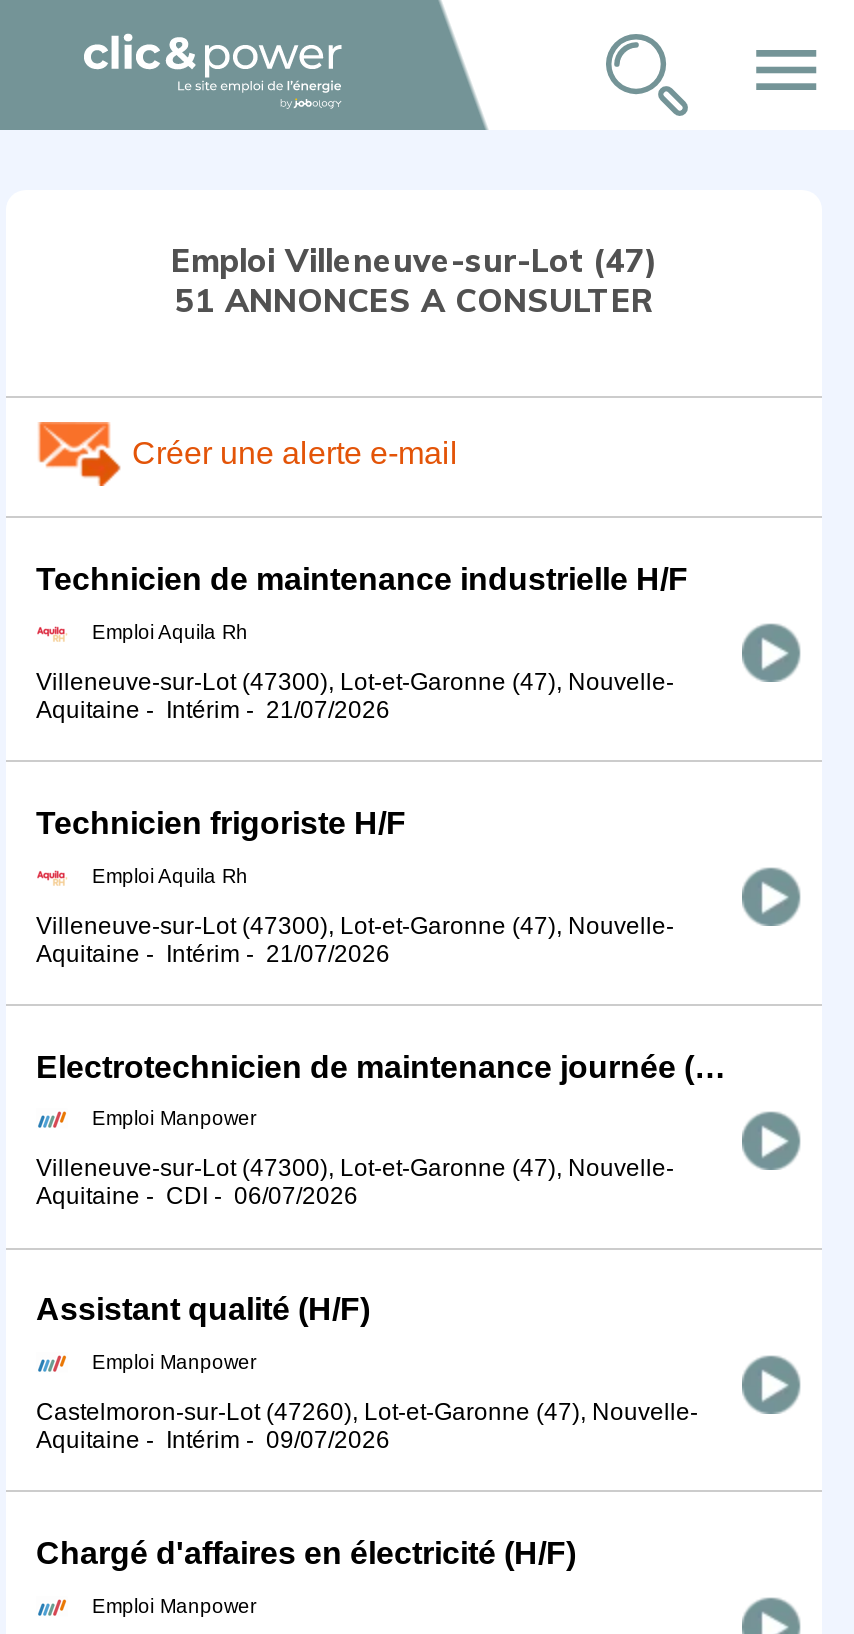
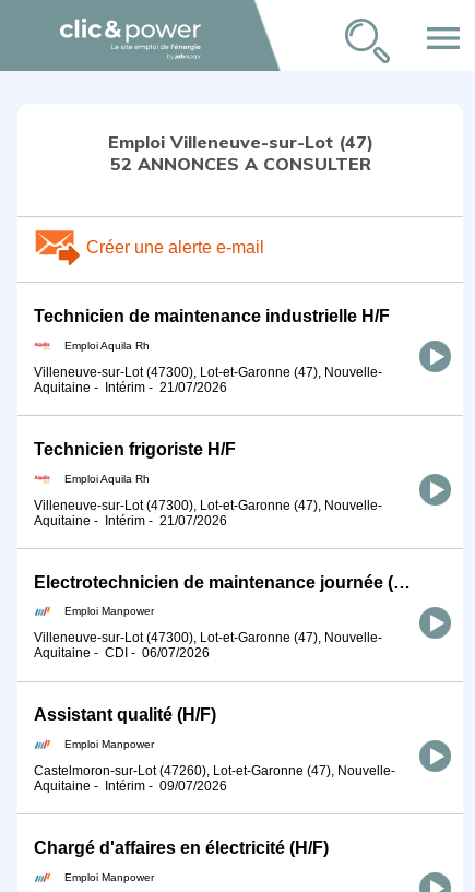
[175,280,653,320] 51 ANNONCES A CONSULTER -> [110,153,371,175] 52 ANNONCES A CONSULTER

